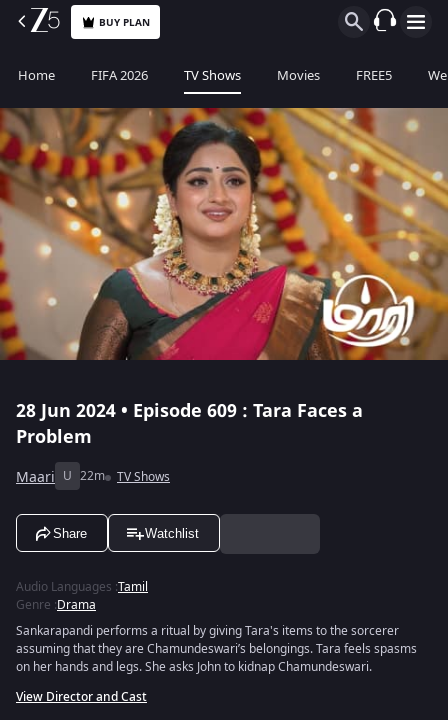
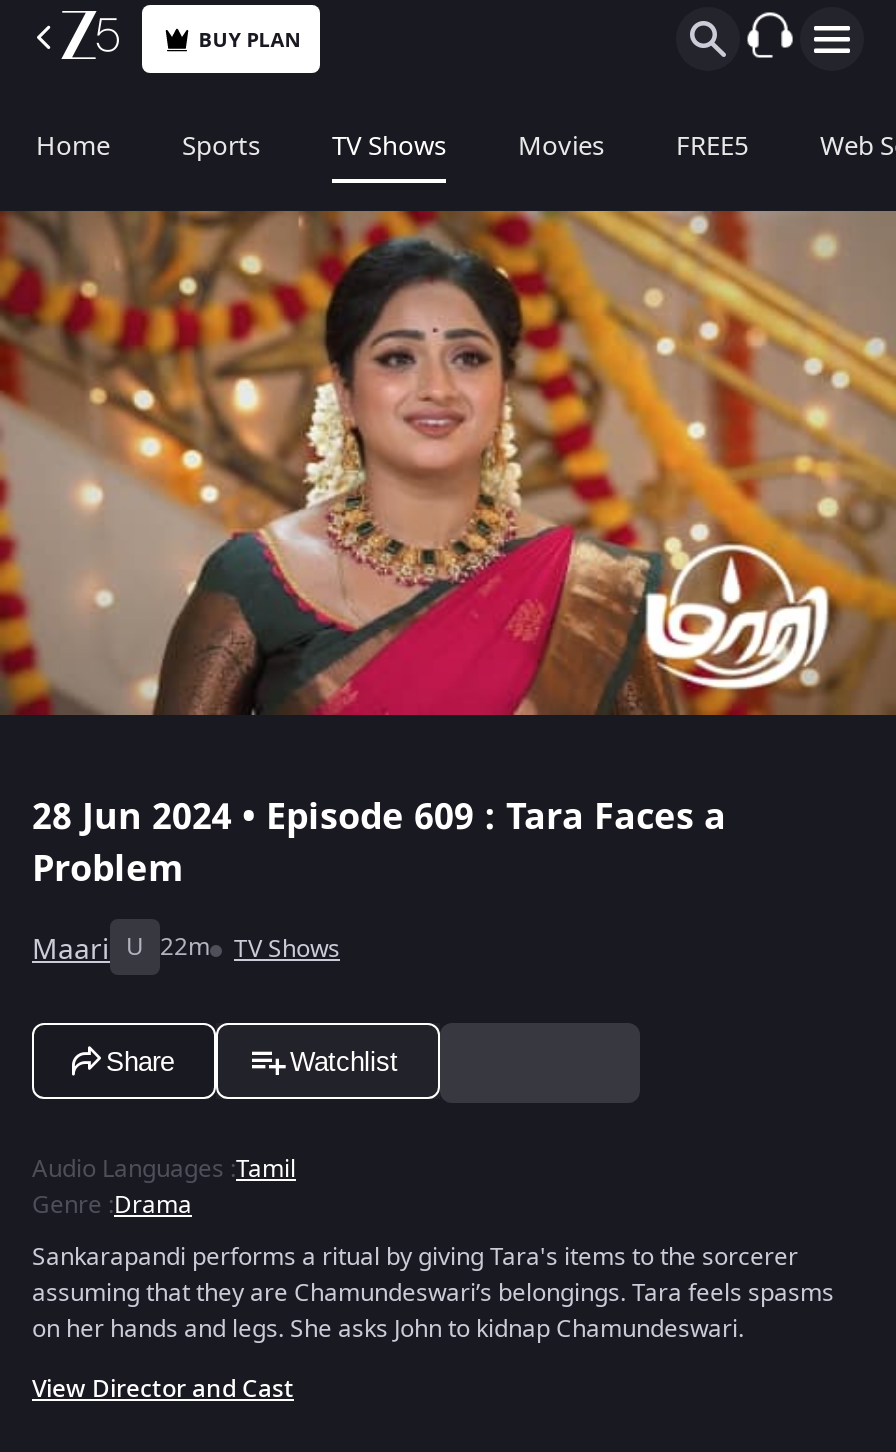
[91,66,148,85] FIFA 2026 -> [182,127,260,165] Sports

